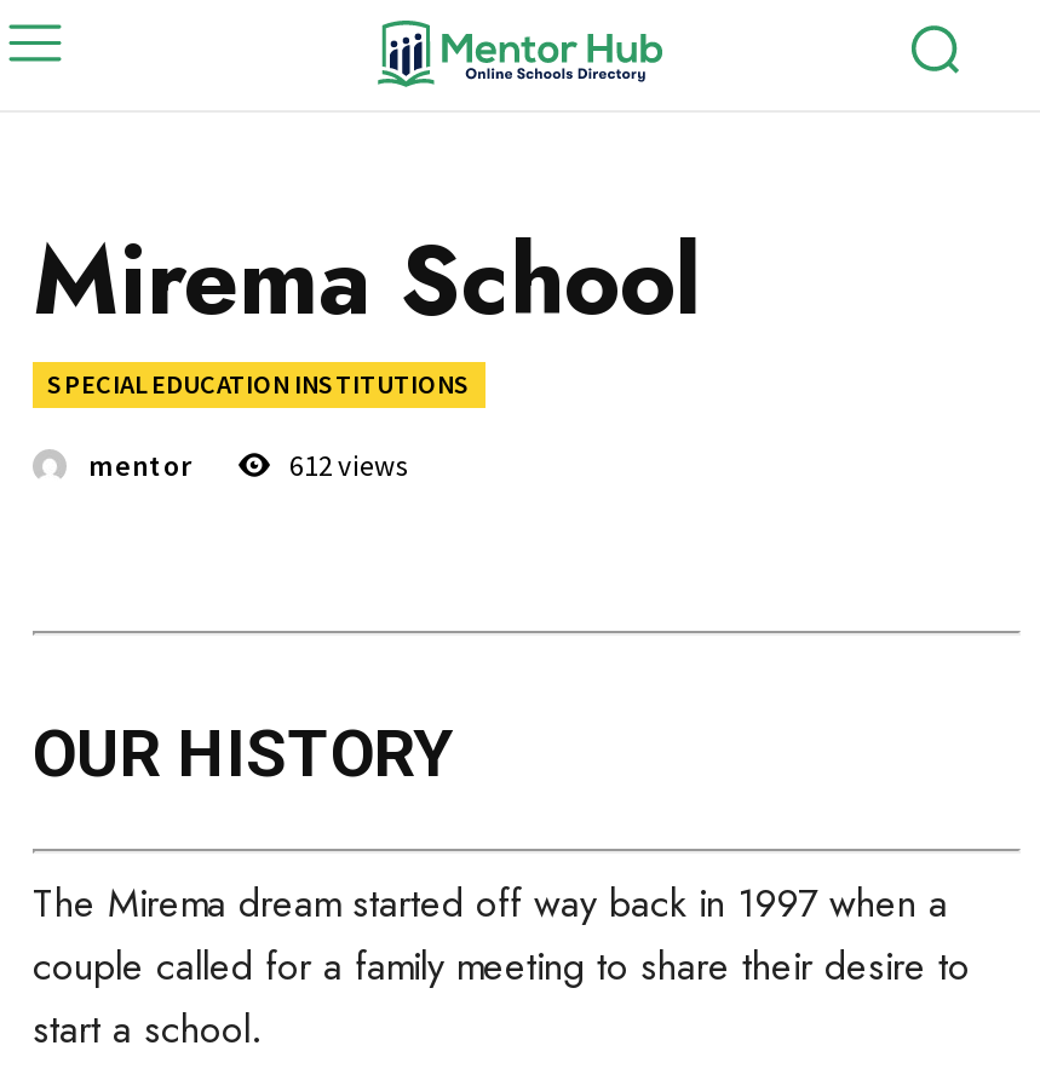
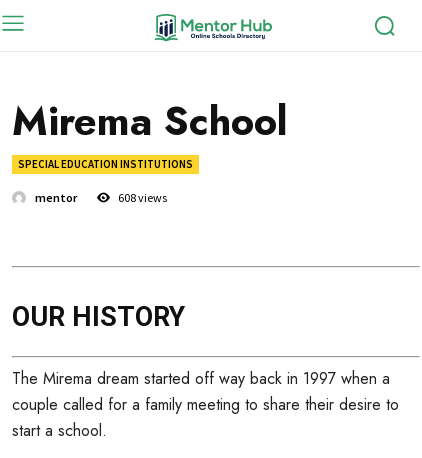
[289,446,408,483] 612 views -> [118,190,167,205] 608 views

